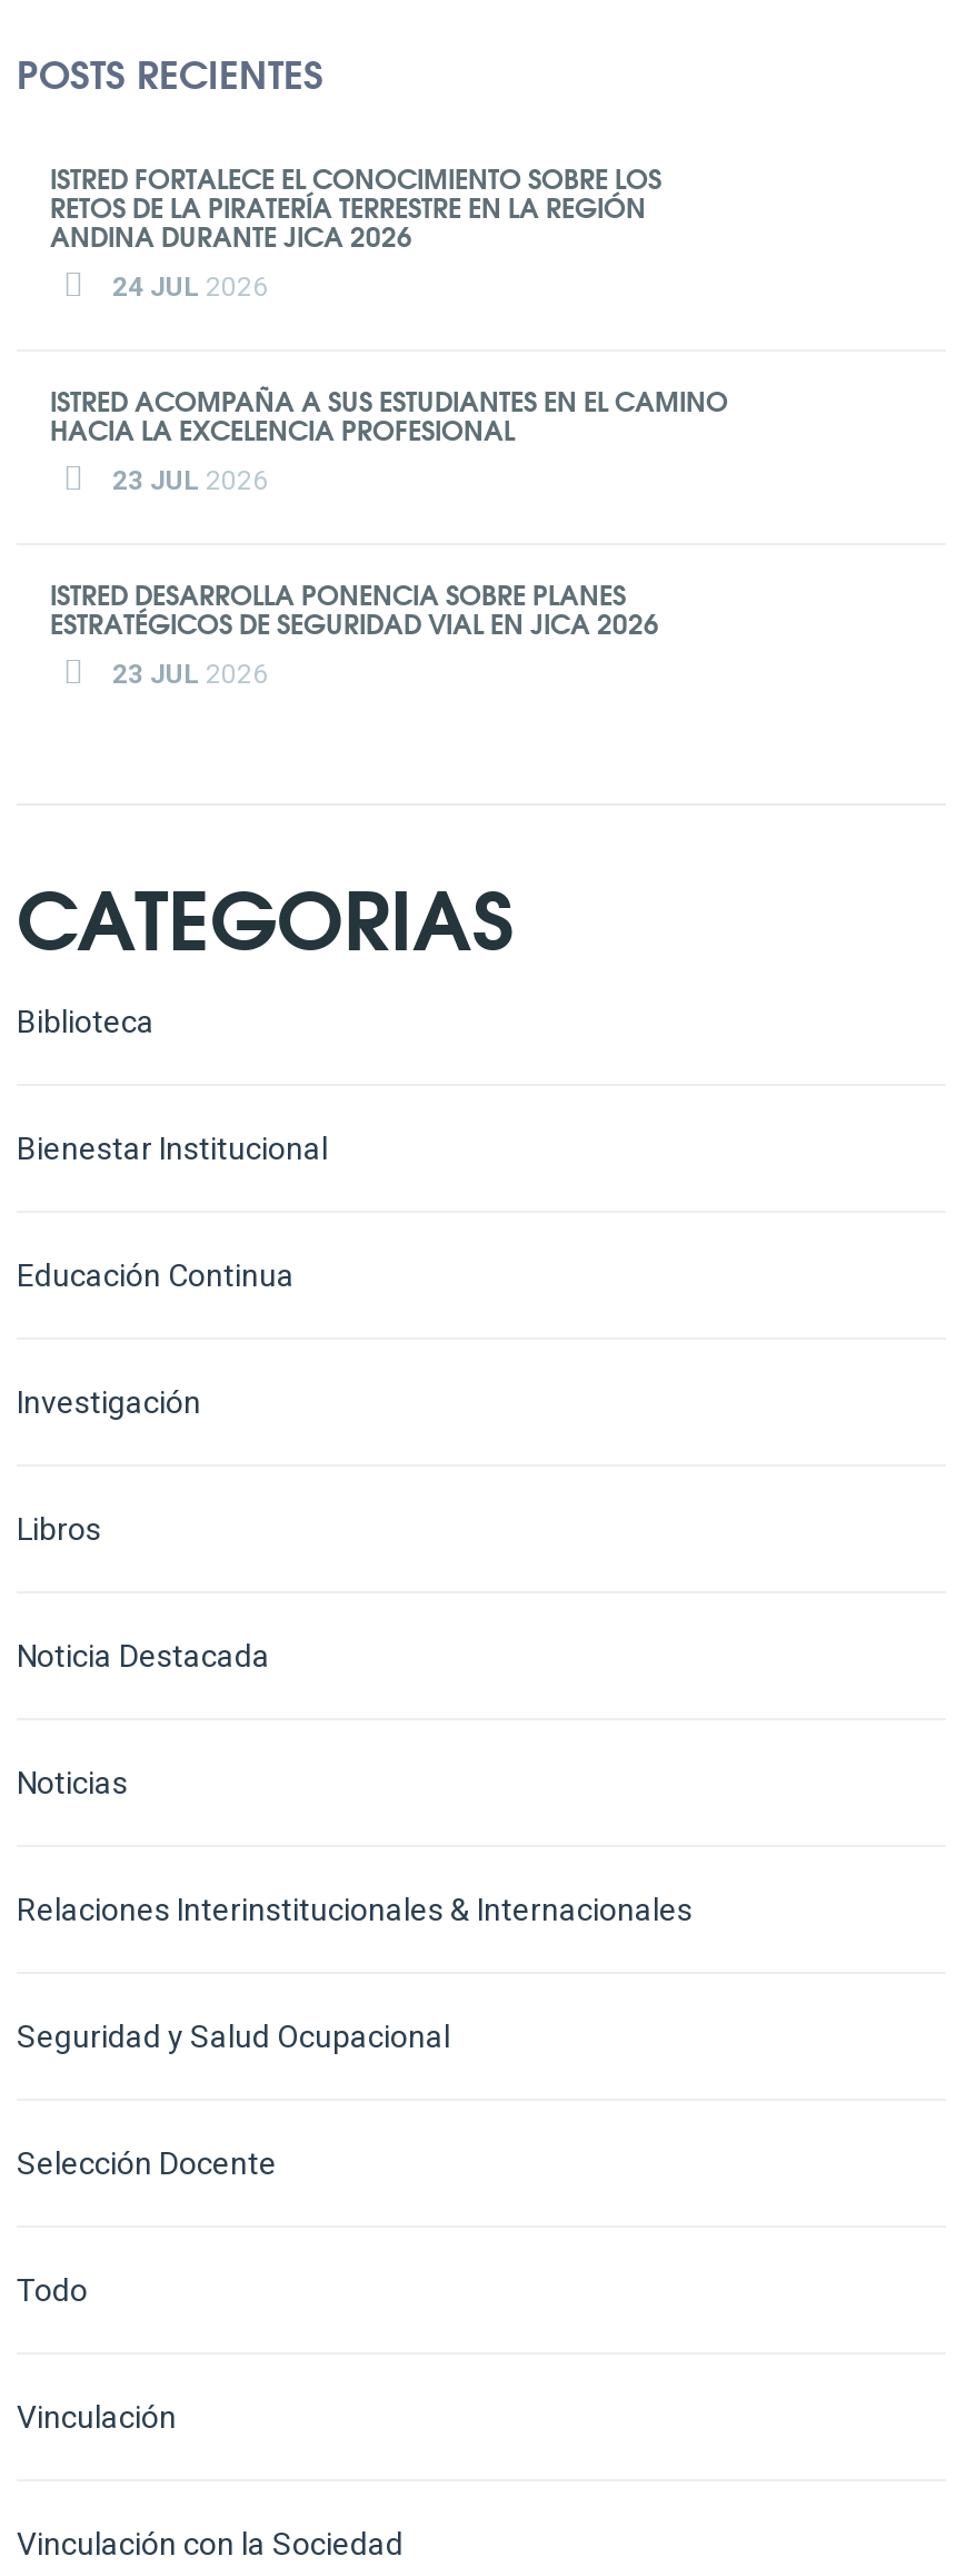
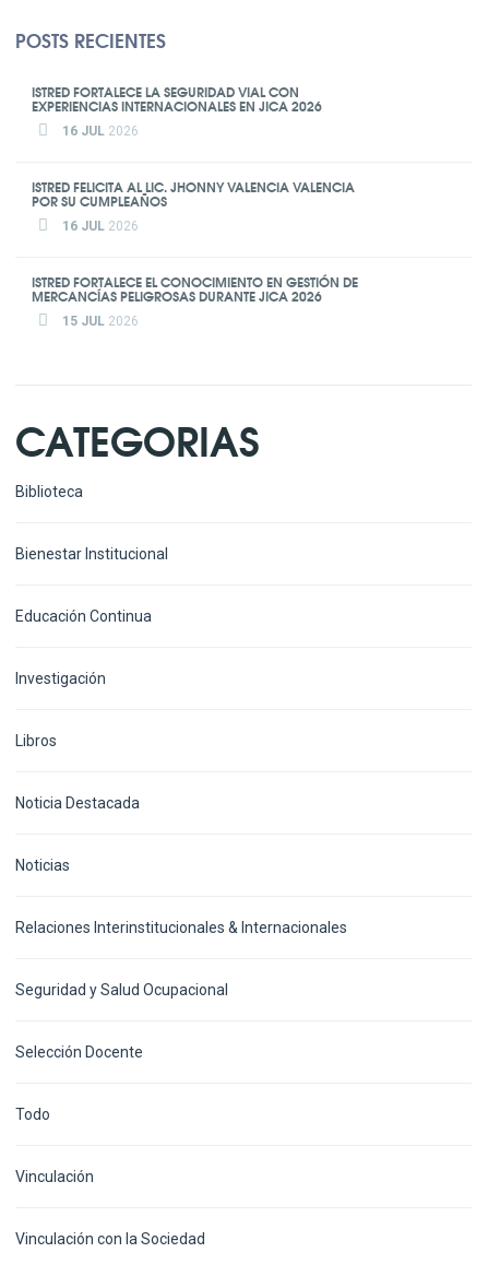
[50,156,661,303] ISTRED FORTALECE EL CONOCIMIENTO SOBRE LOS | RETOS DE LA PIRATERÍA TERRESTRE EN LA REGIÓN | ANDINA DURANTE JICA 2026 | 24 JUL 2026 -> [32,81,322,139] ISTRED FORTALECE LA SEGURIDAD VIAL CON | EXPERIENCIAS INTERNACIONALES EN JICA 2026 | 16 JUL 2026
[50,379,728,497] ISTRED ACOMPAÑA A SUS ESTUDIANTES EN EL CAMINO | HACIA LA EXCELENCIA PROFESIONAL | 23 JUL 2026 -> [32,176,355,234] ISTRED FELICITA AL LIC. JHONNY VALENCIA VALENCIA | POR SU CUMPLEAÑOS | 16 JUL 2026
[50,572,659,690] ISTRED DESARROLLA PONENCIA SOBRE PLANES | ESTRATÉGICOS DE SEGURIDAD VIAL EN JICA 2026 | 23 JUL 2026 -> [32,271,358,329] ISTRED FORTALECE EL CONOCIMIENTO EN GESTIÓN DE | MERCANCÍAS PELIGROSAS DURANTE JICA 2026 | 15 JUL 2026

